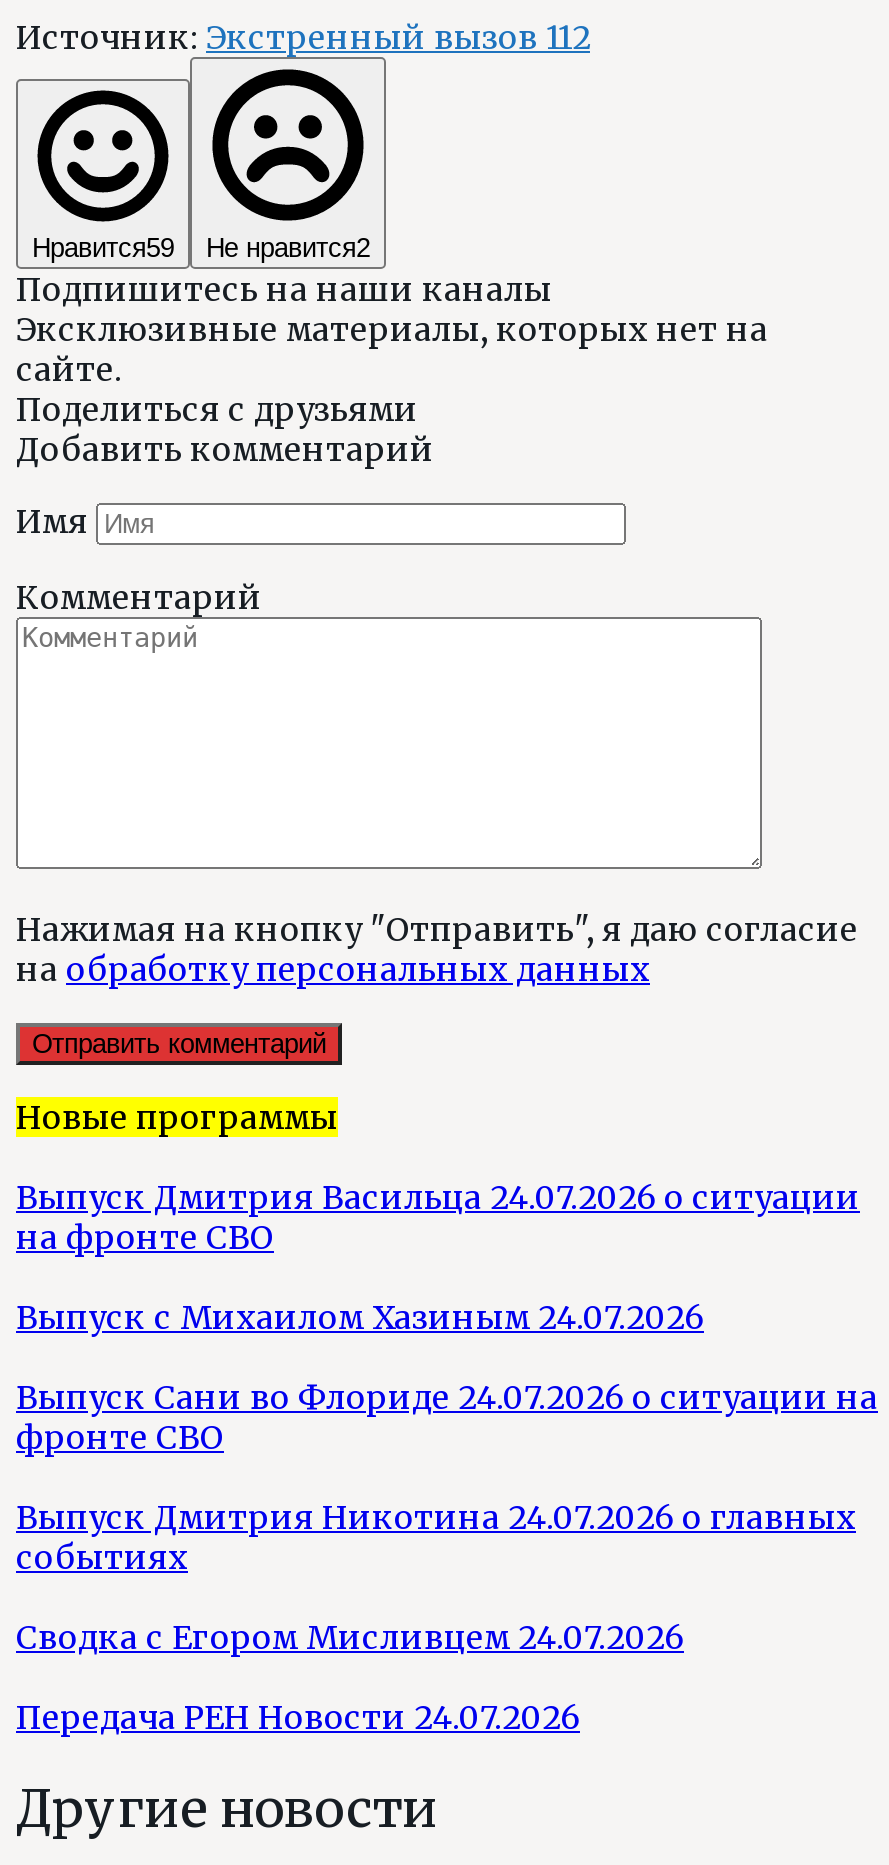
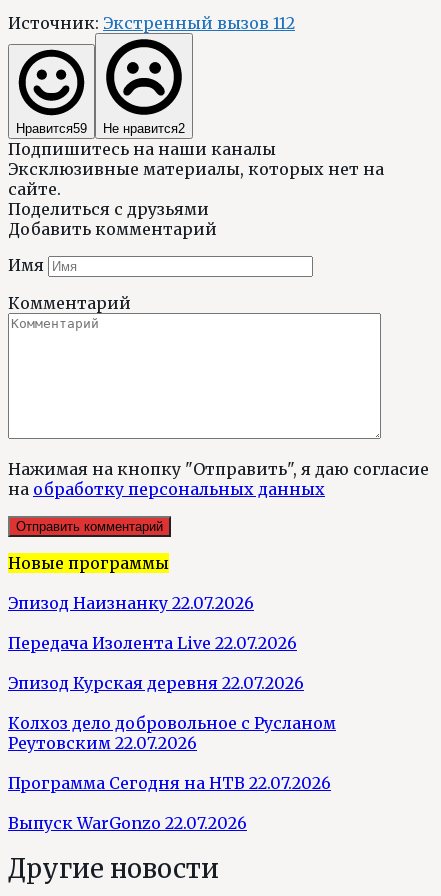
[16,1177,860,1257] Выпуск Дмитрия Васильца 24.07.2026 о ситуации | на фронте СВО -> [8,593,254,613] Эпизод Наизнанку 22.07.2026
[16,1297,704,1337] Выпуск с Михаилом Хазиным 24.07.2026 -> [8,633,297,653] Передача Изолента Live 22.07.2026
[16,1377,878,1457] Выпуск Сани во Флориде 24.07.2026 о ситуации на | фронте СВО -> [8,673,304,693] Эпизод Курская деревня 22.07.2026
[16,1497,856,1577] Выпуск Дмитрия Никотина 24.07.2026 о главных | событиях -> [8,713,336,753] Колхоз дело добровольное с Русланом | Реутовским 22.07.2026
[16,1617,684,1657] Сводка с Егором Мисливцем 24.07.2026 -> [8,773,331,793] Программа Сегодня на НТВ 22.07.2026
[16,1697,580,1737] Передача РЕН Новости 24.07.2026 -> [8,813,247,833] Выпуск WarGonzo 22.07.2026

